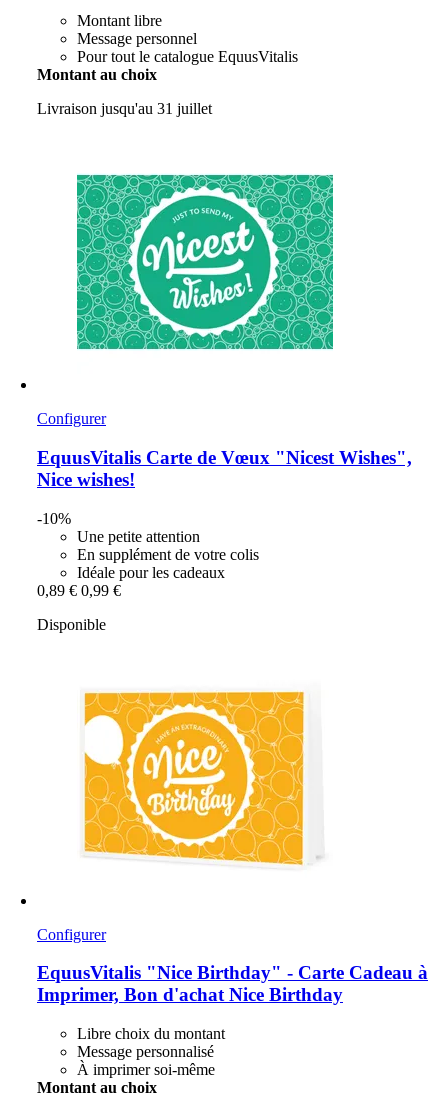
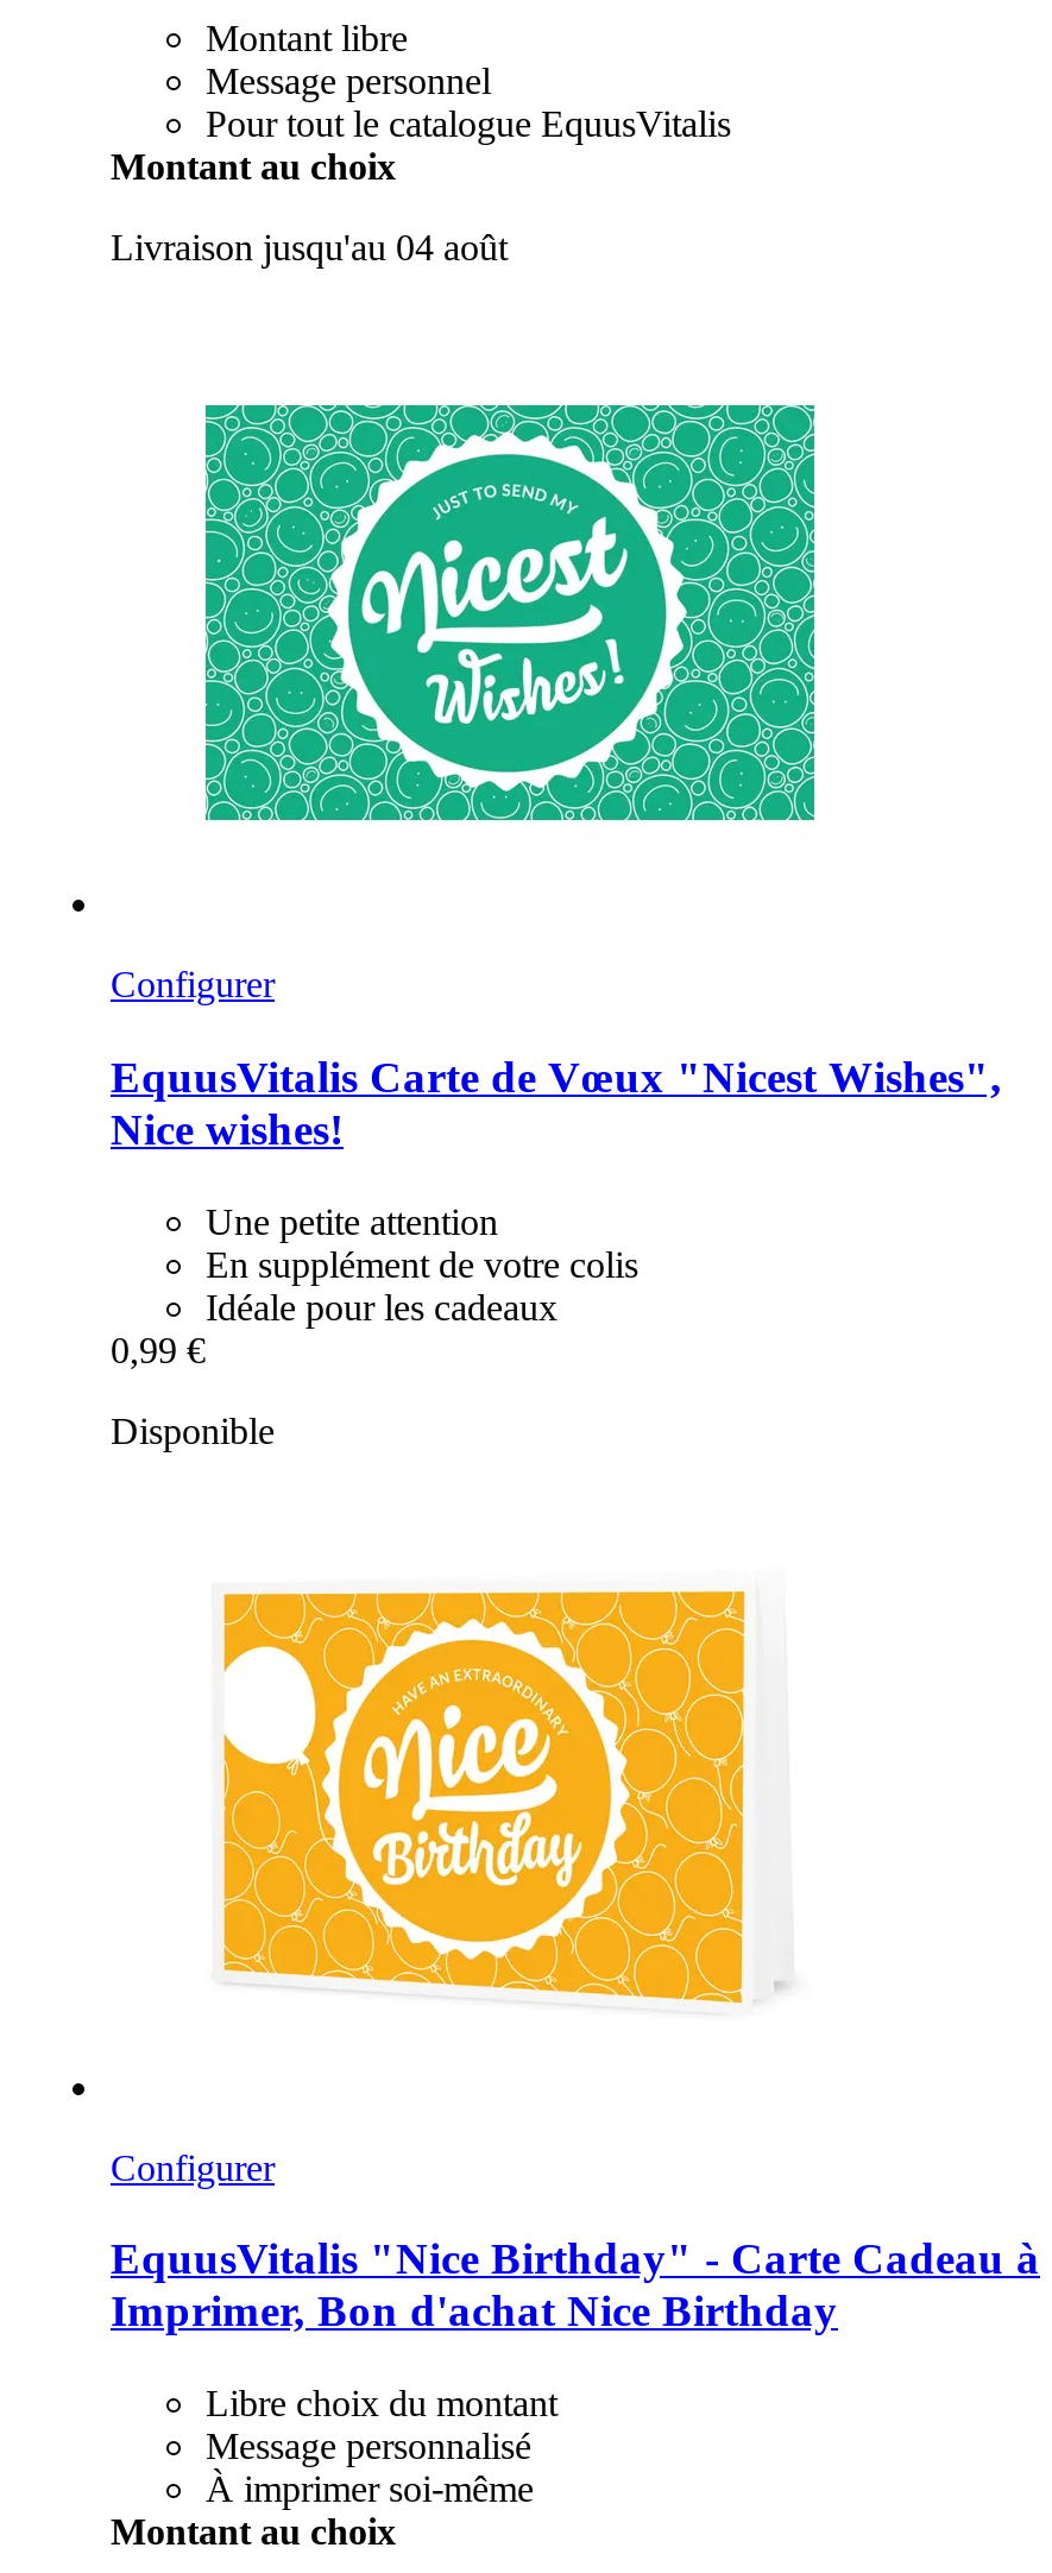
[37,100,212,117] Livraison jusqu'au 31 juillet -> [111,227,508,268] Livraison jusqu'au 04 août
[37,510,71,527] -10% -> none
[37,582,121,599] 0,89 € 0,99 € -> [111,1329,206,1370] 0,99 €

